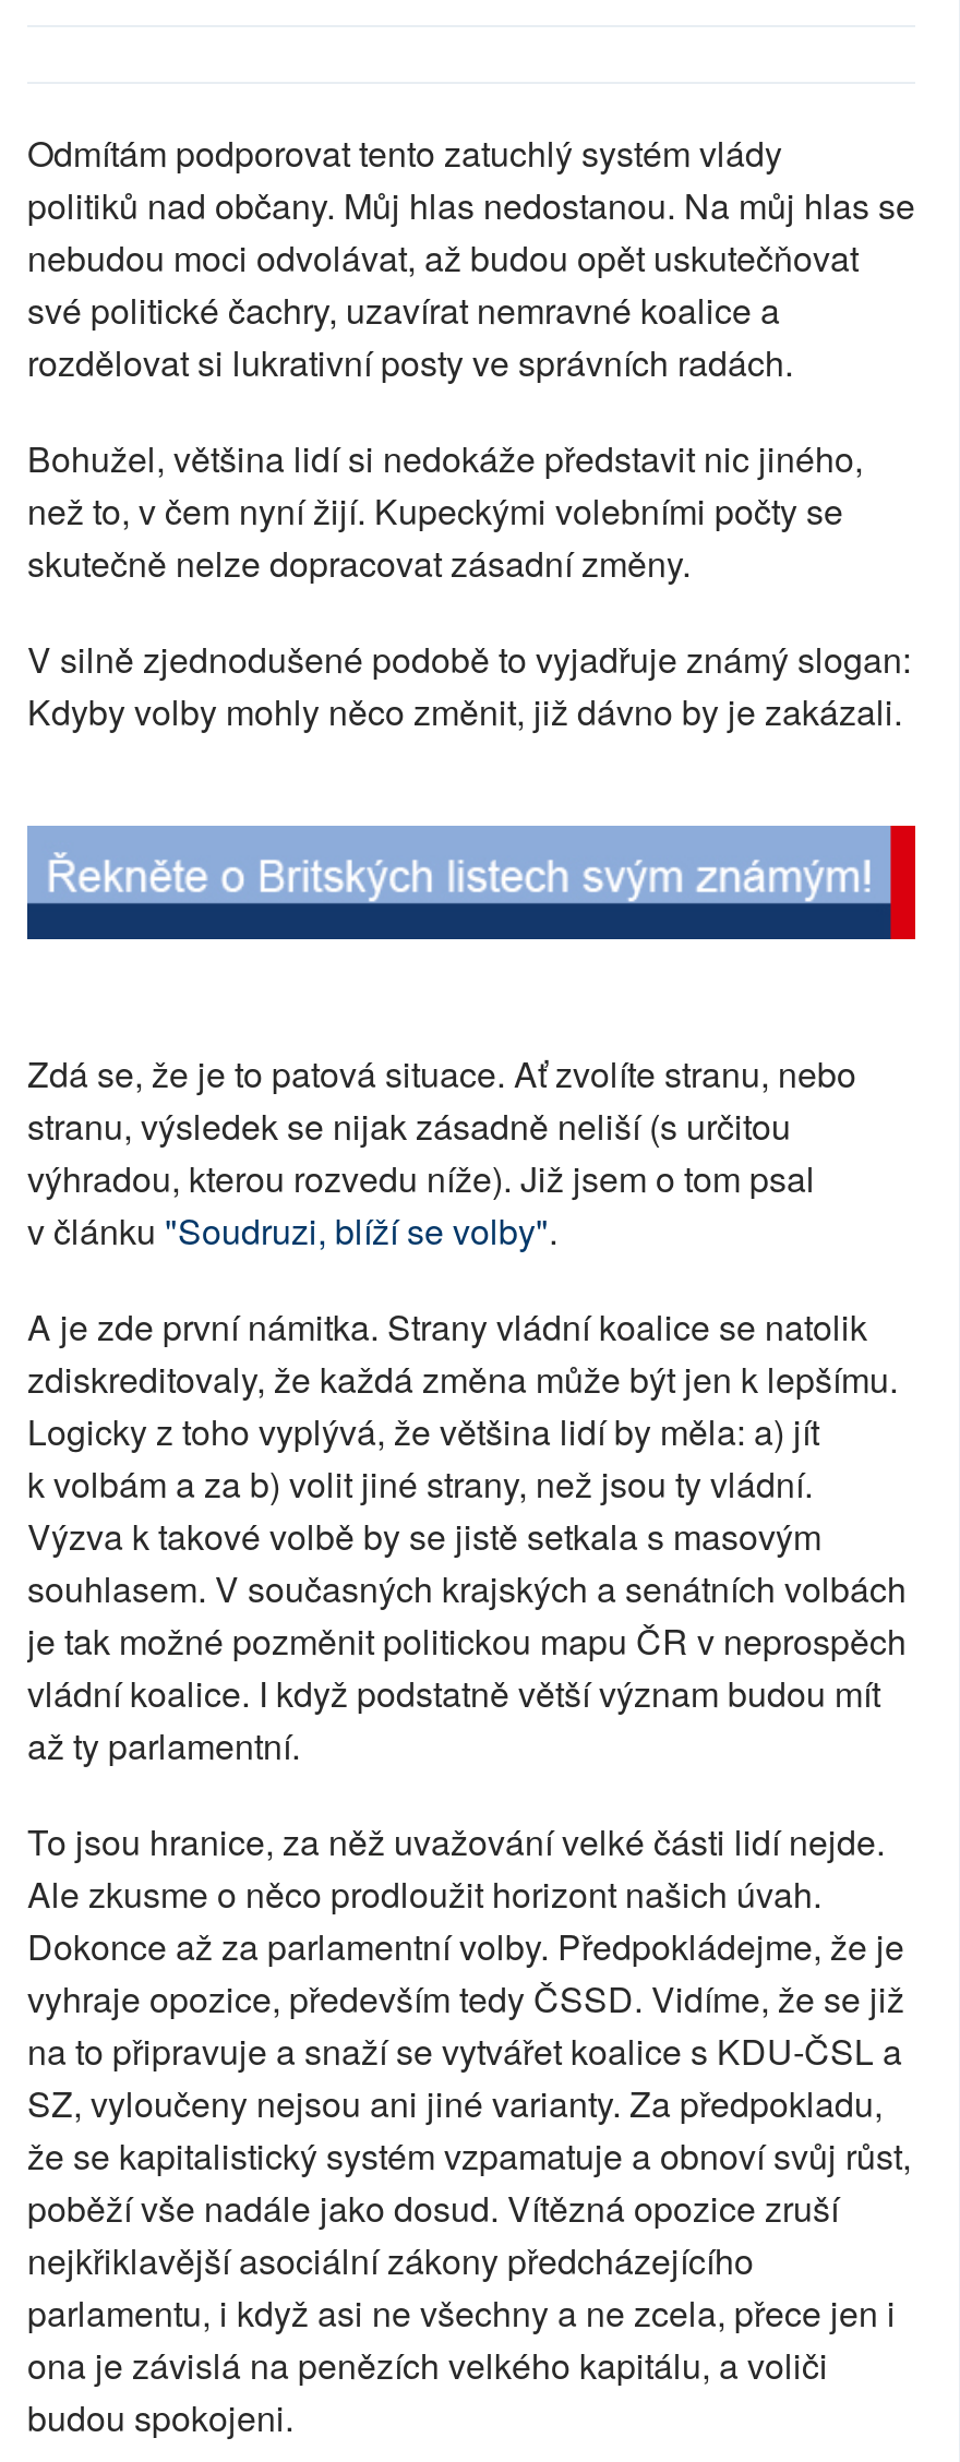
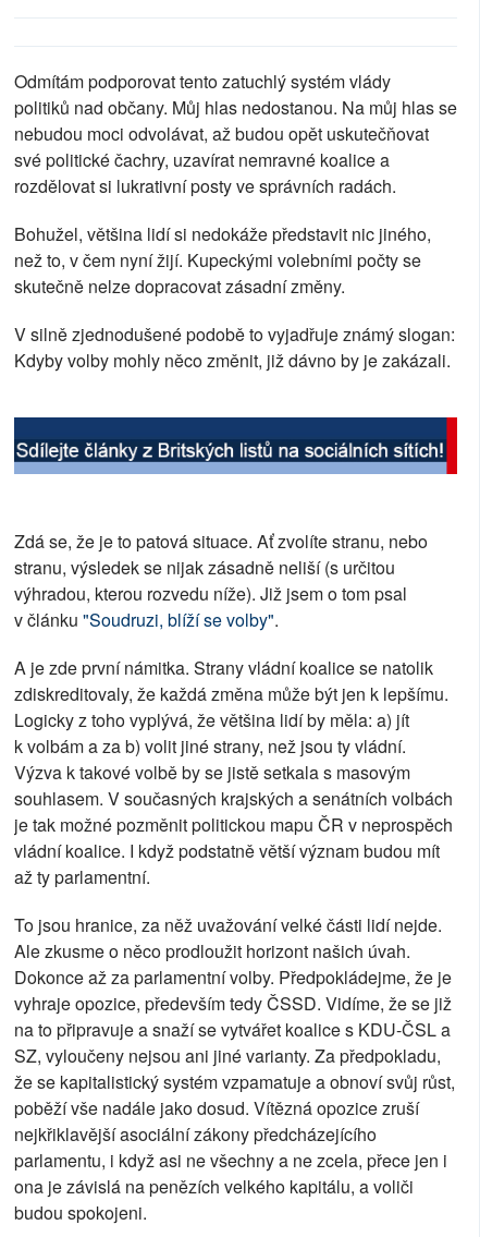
[25,824,896,939] [image] -> [14,416,448,474] [image]

